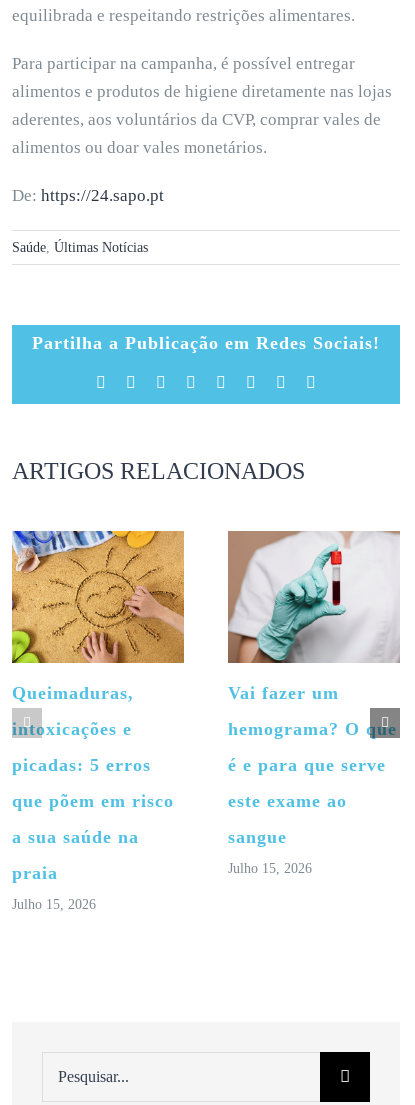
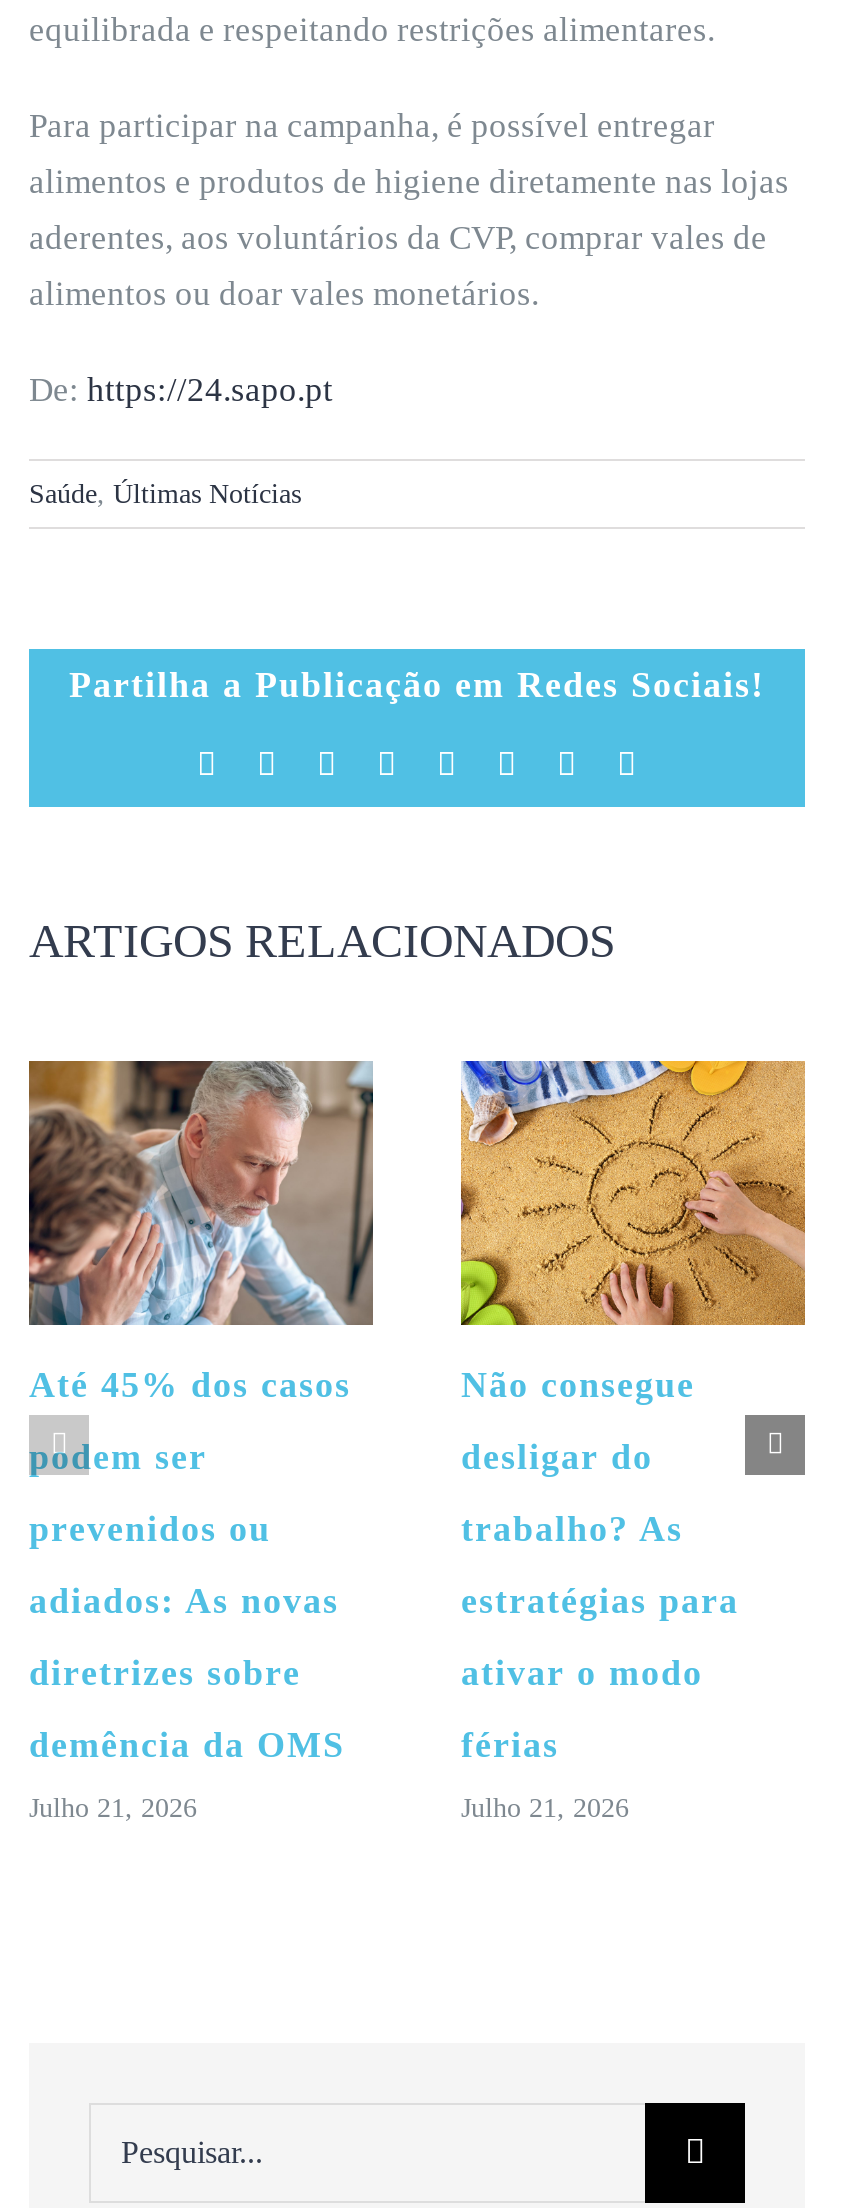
[11,530,185,912] [image] | Queimaduras, | intoxicações e | picadas: 5 erros | que põem em risco | a sua saúde na | praia | Julho 15, 2026 -> [27,1059,375,1823] [image] | Até 45% dos casos | podem ser | prevenidos ou | adiados: As novas | diretrizes sobre | demência da OMS | Julho 21, 2026
[227,530,400,876] [image] | Vai fazer um | hemograma? O que | é e para que serve | este exame ao | sangue | Julho 15, 2026 -> [459,1059,807,1823] [image] | Não consegue | desligar do | trabalho? As | estratégias para | ativar o modo | férias | Julho 21, 2026

